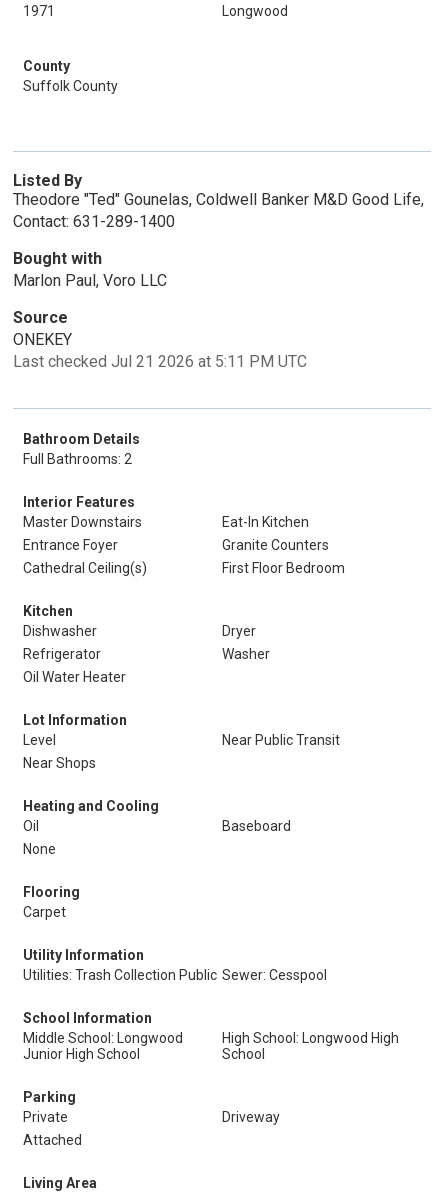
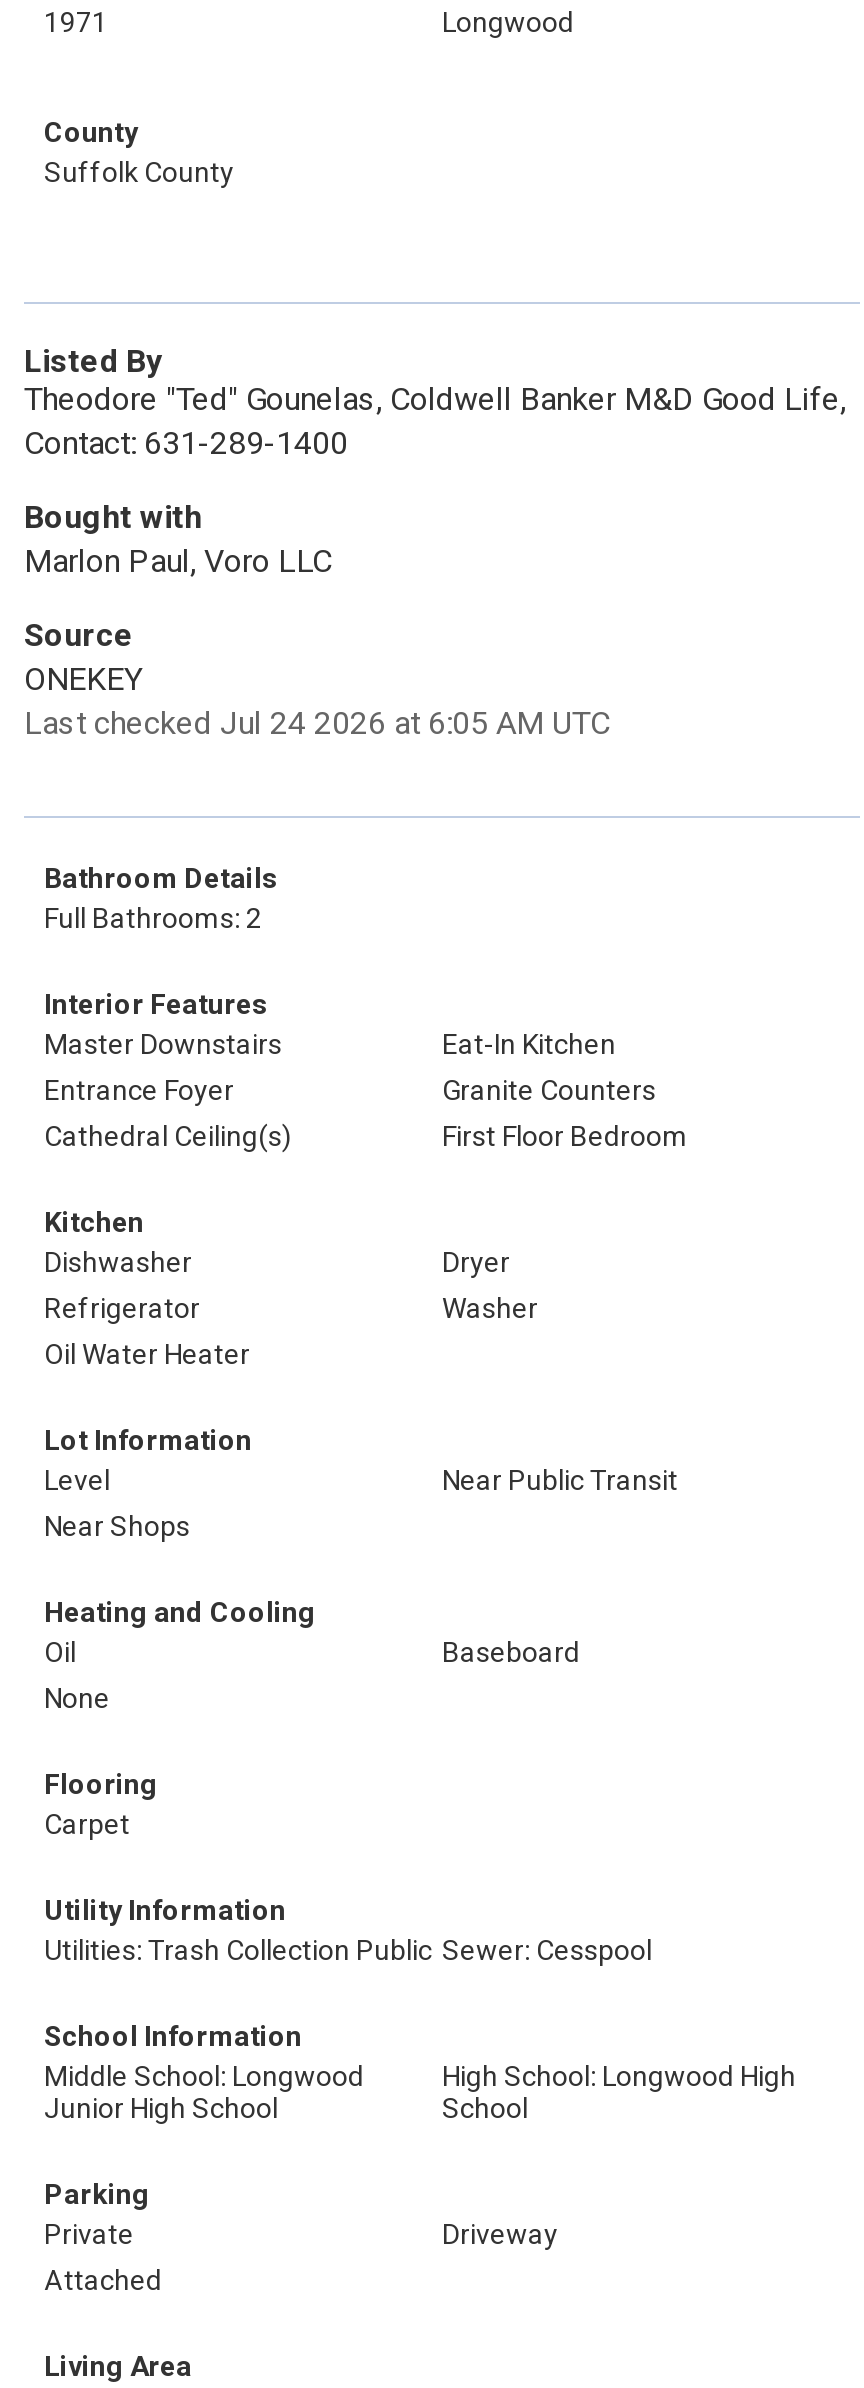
[13,352,307,371] Last checked Jul 21 2026 at 5:11 PM UTC -> [24,704,610,742] Last checked Jul 24 2026 at 6:05 AM UTC

